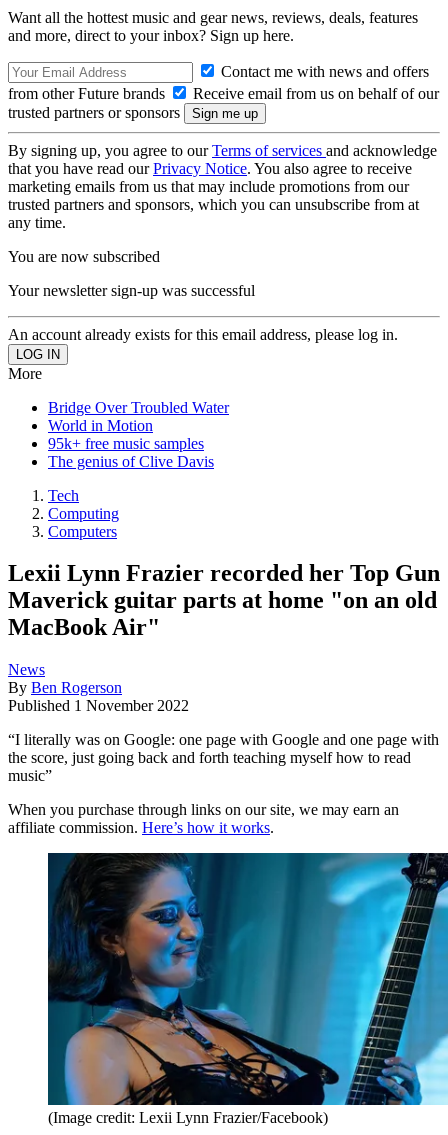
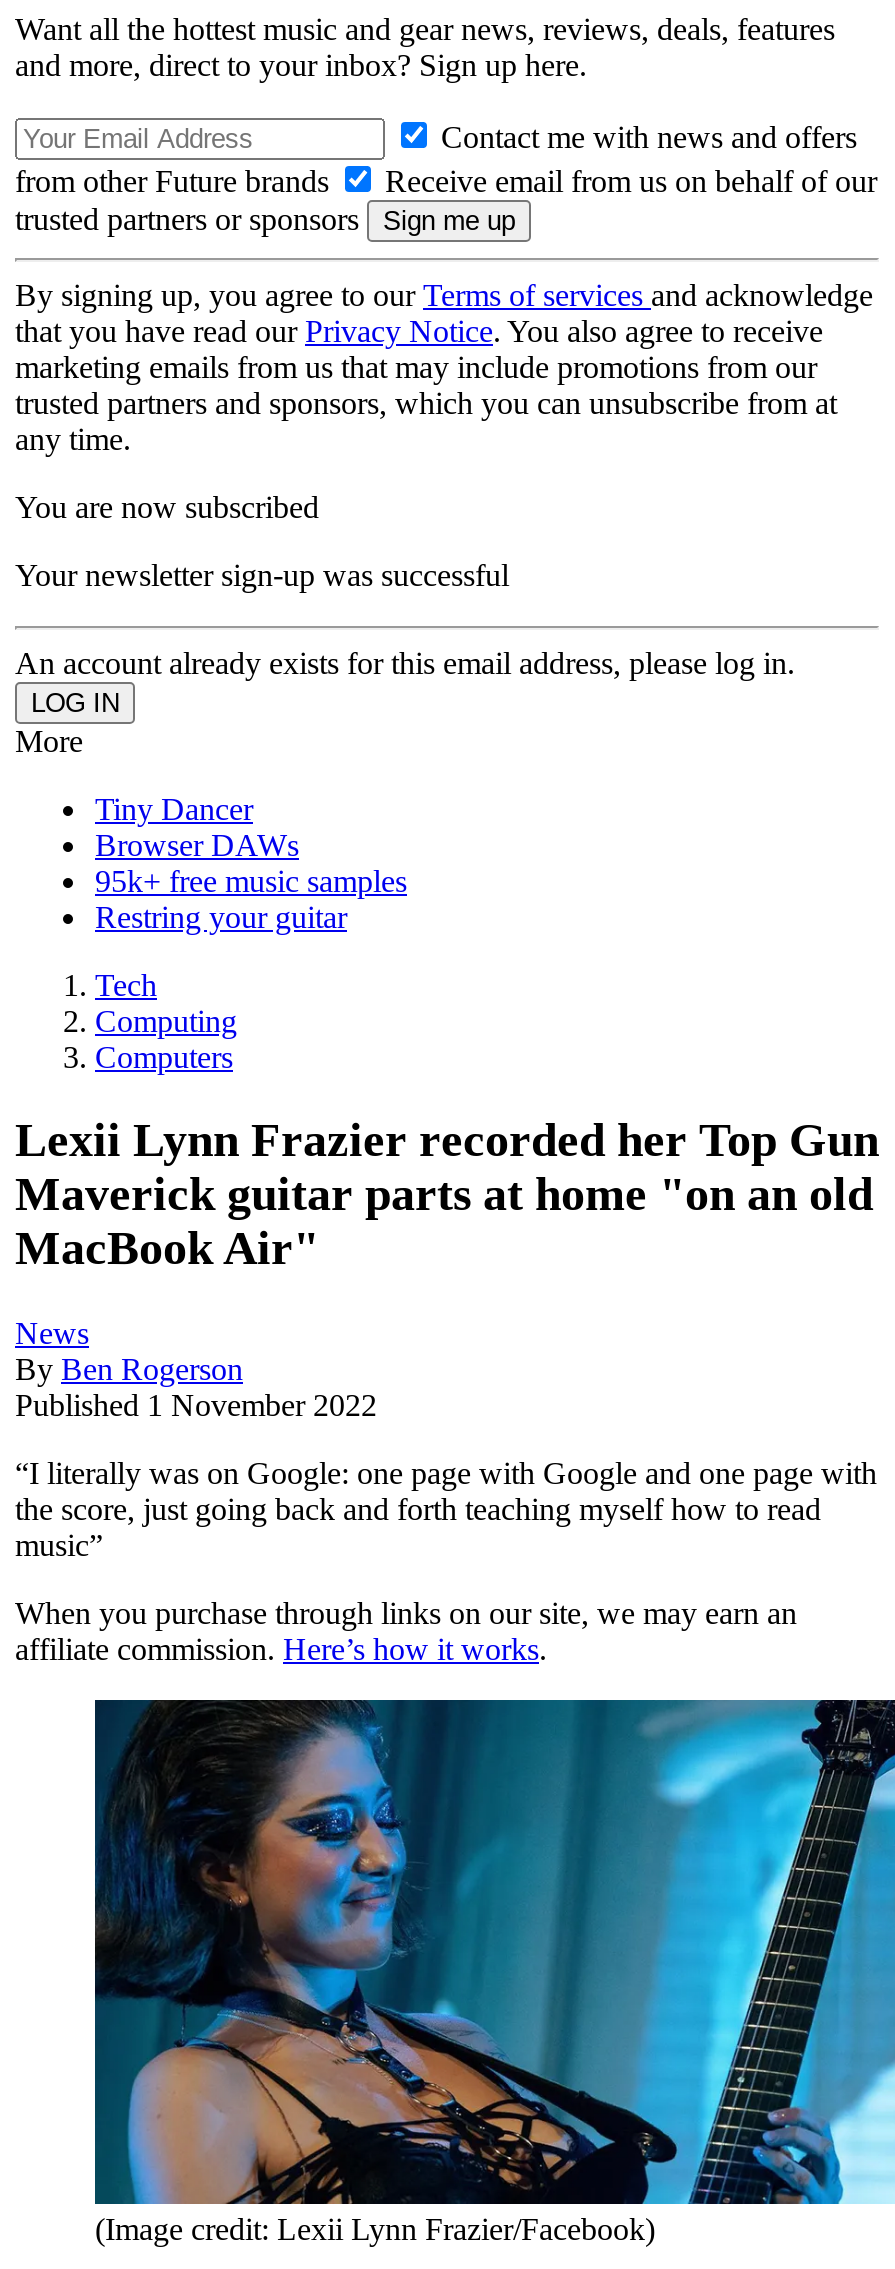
[48,398,229,433] Bridge Over Troubled Water | World in Motion -> [95,791,299,861] Tiny Dancer | Browser DAWs
[48,452,214,469] The genius of Clive Davis -> [95,899,347,933] Restring your guitar

